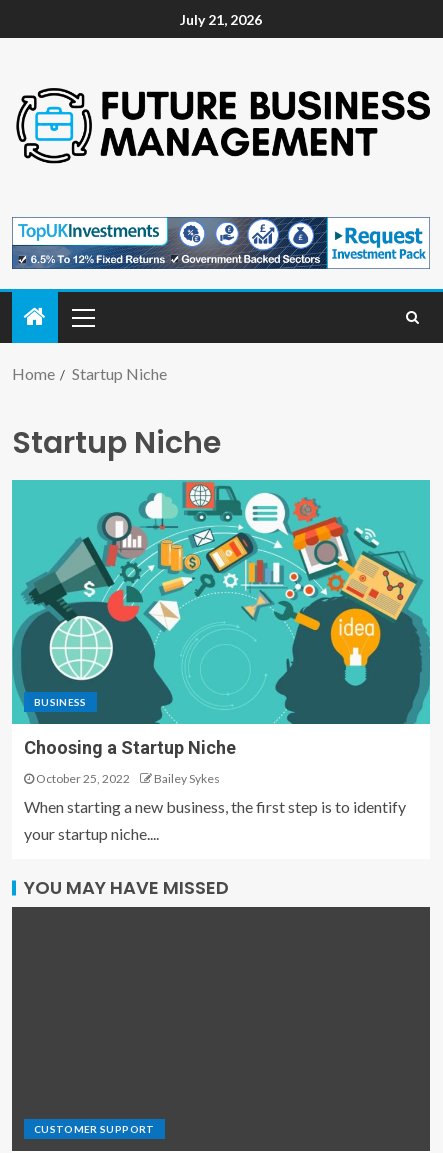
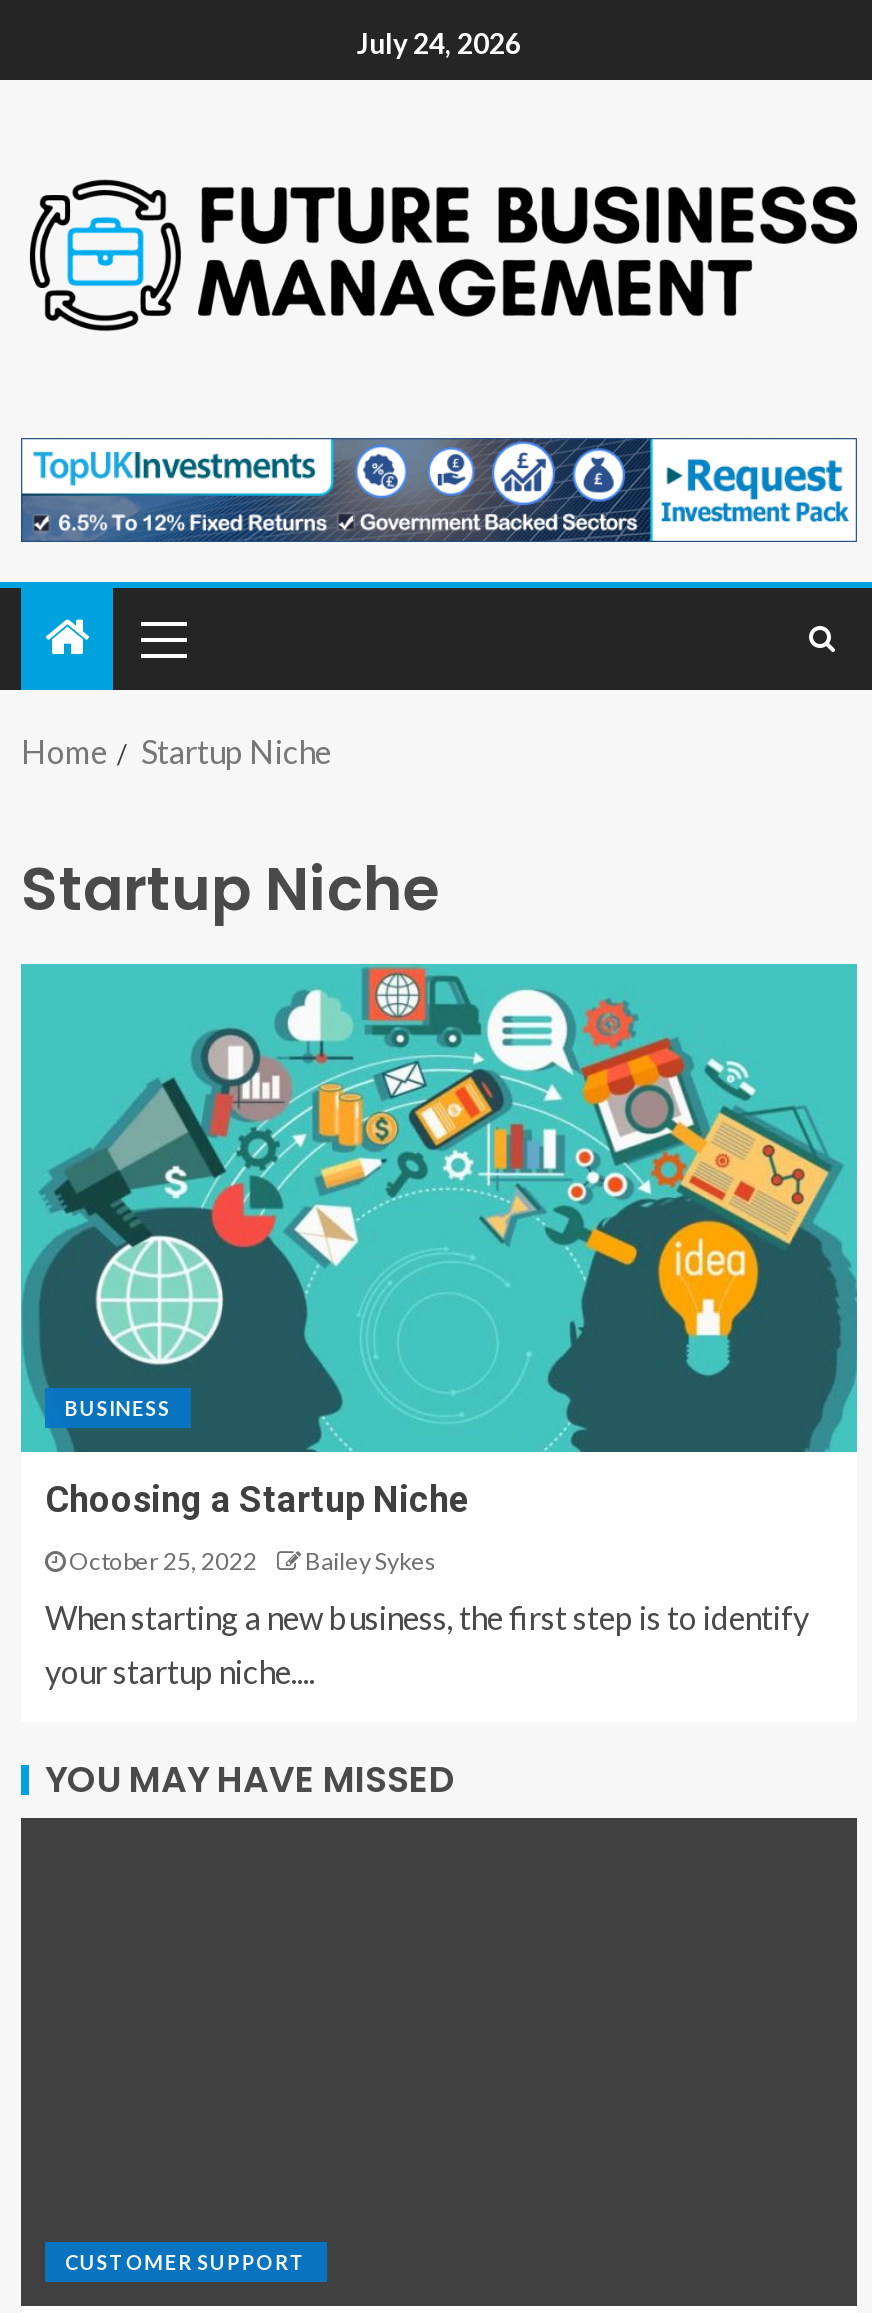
[180,11,262,28] July 21, 2026 -> [357,26,521,60] July 24, 2026

